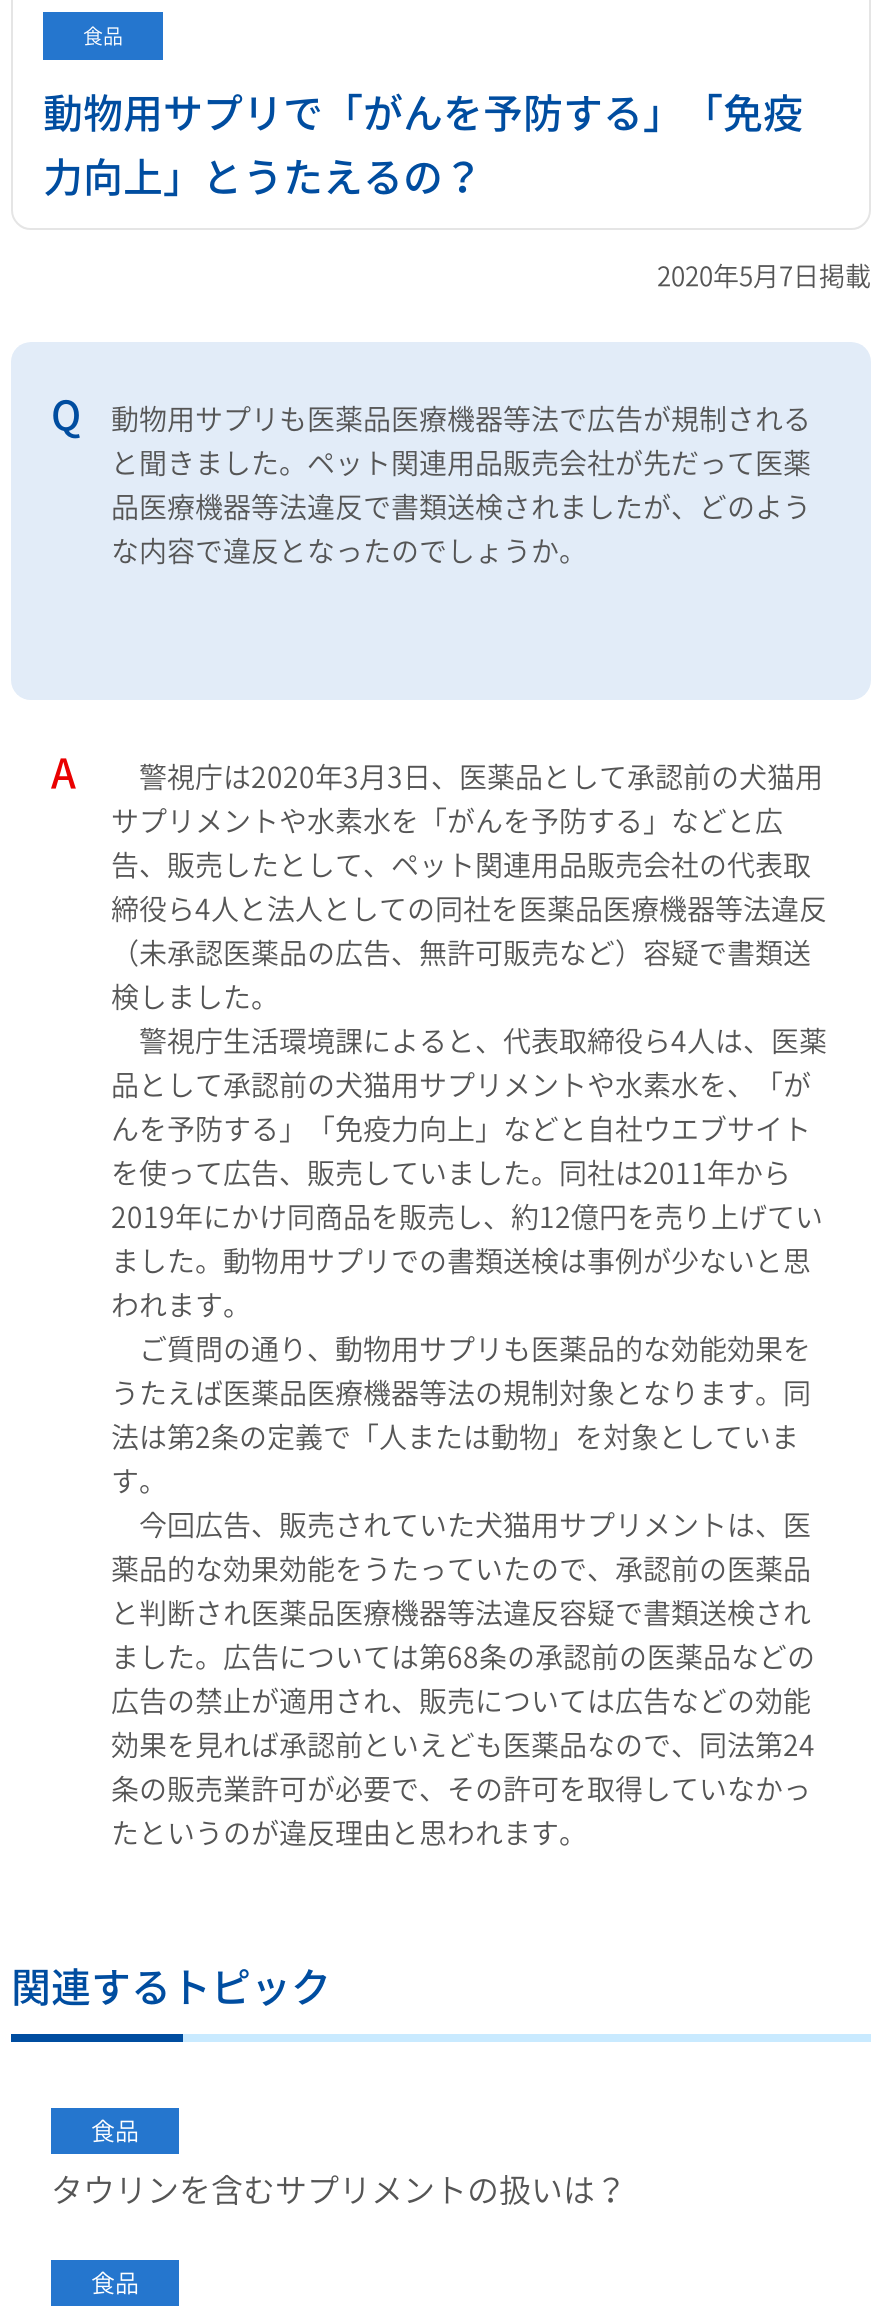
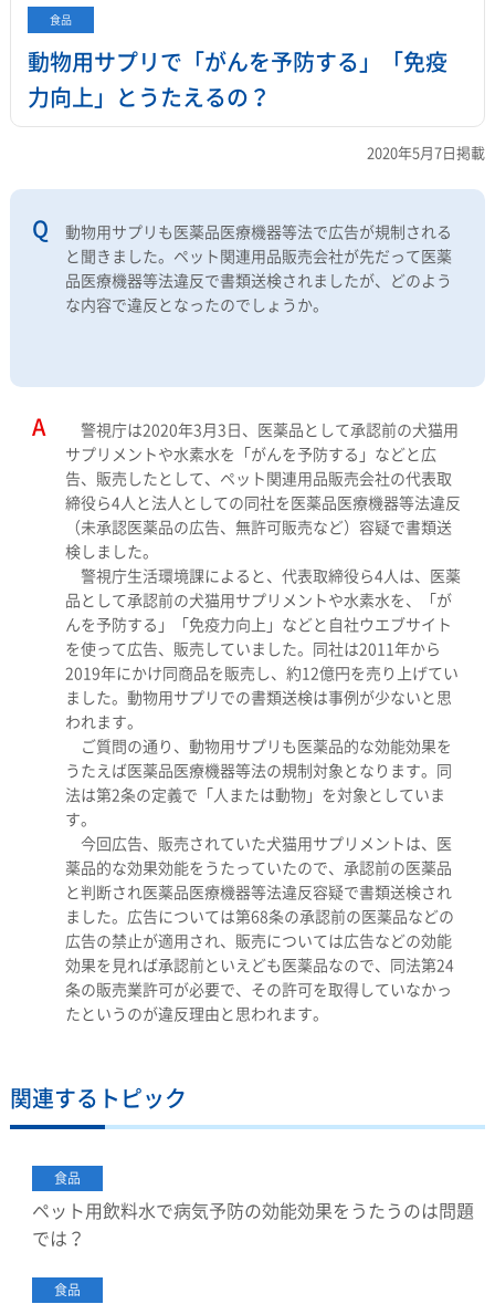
[51,2164,627,2212] タウリンを含むサプリメントの扱いは？ -> [32,1197,474,1251] ペット用飲料水で病気予防の効能効果をうたうのは問題 | では？

